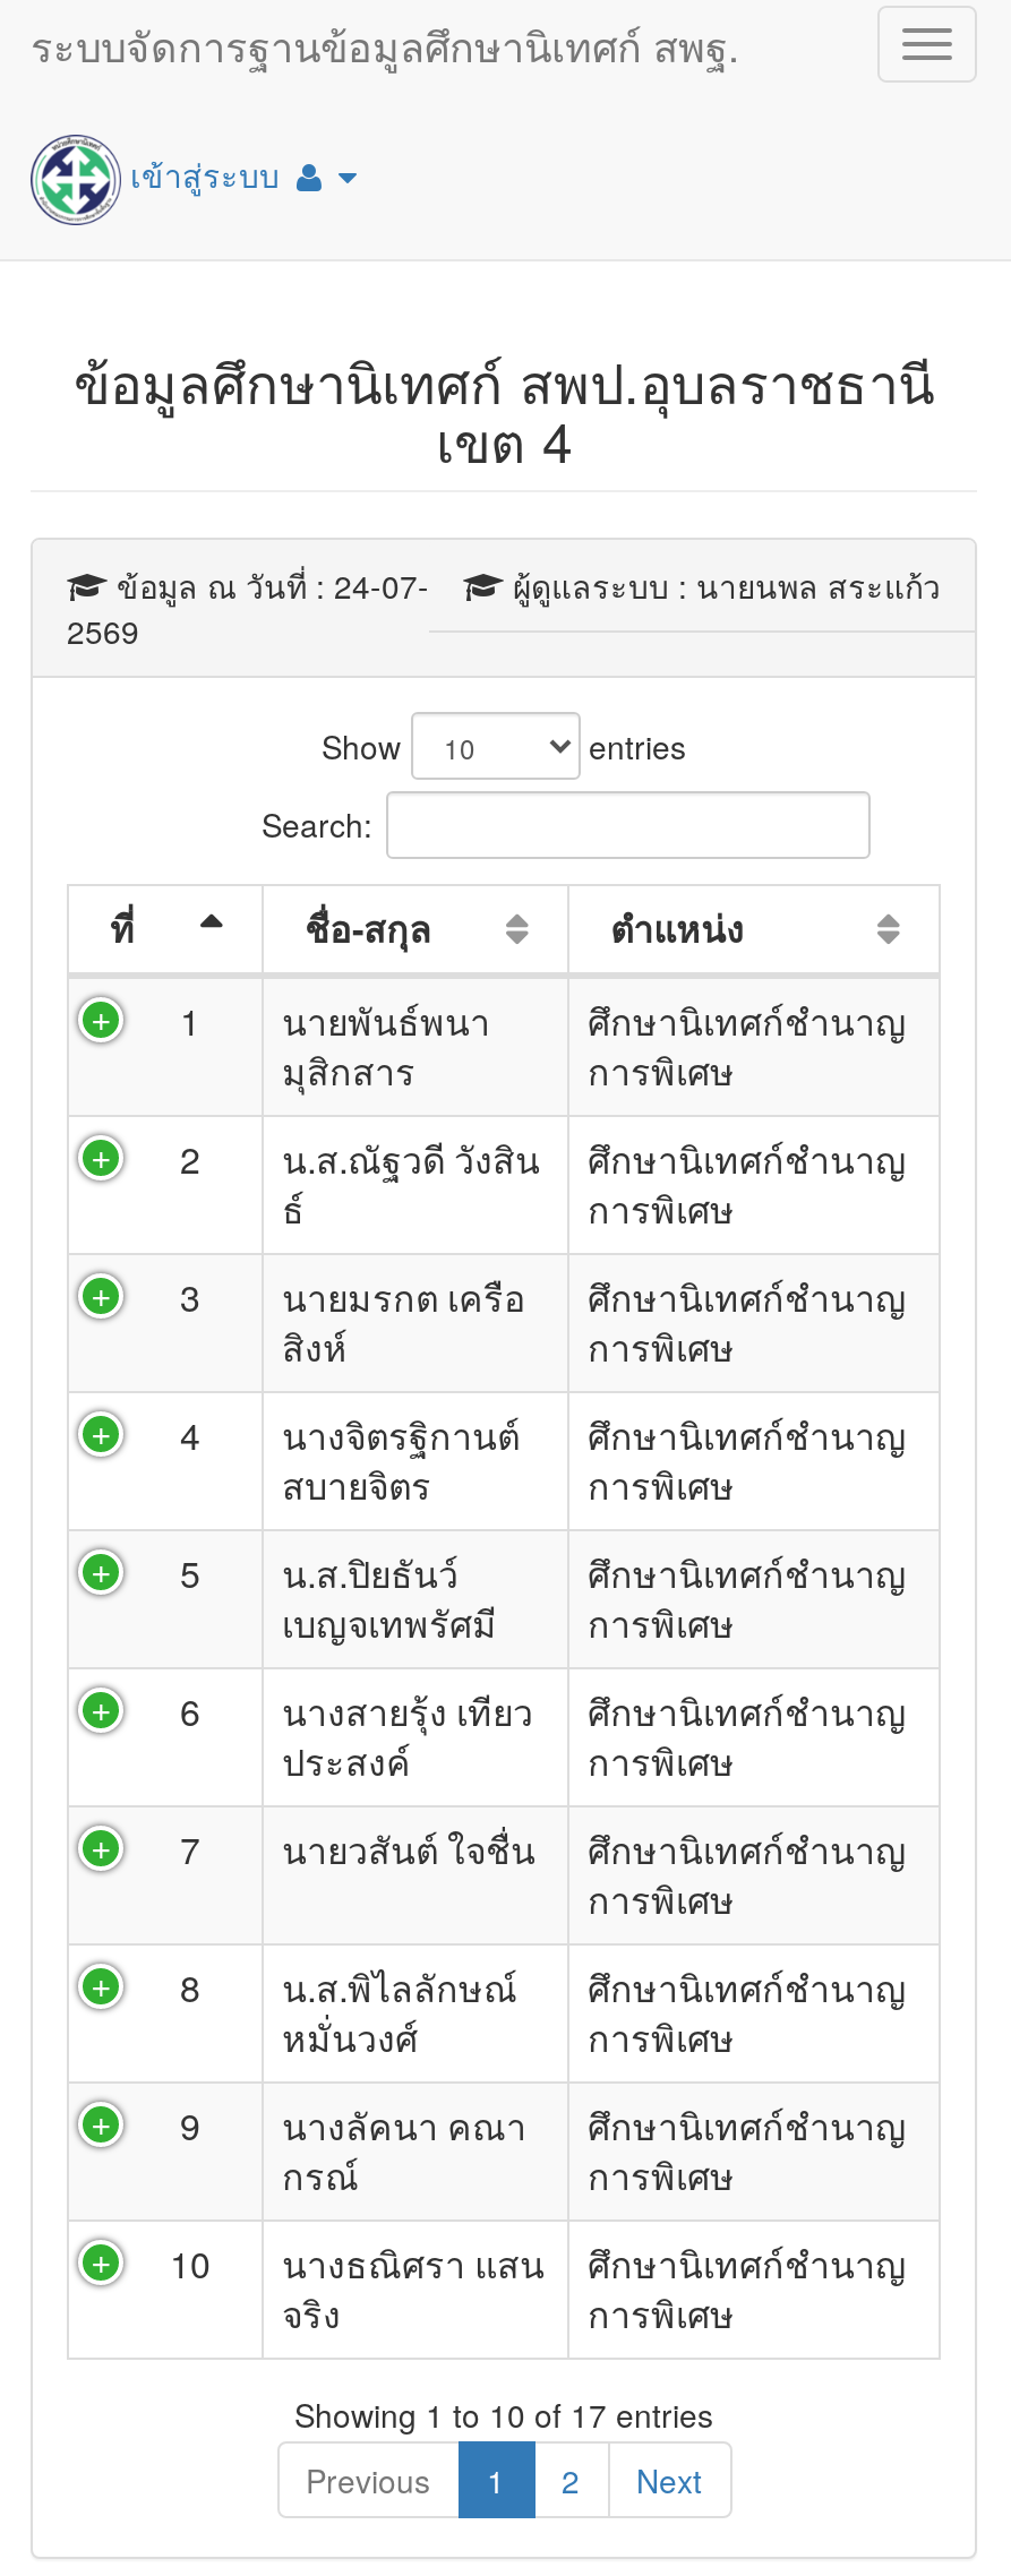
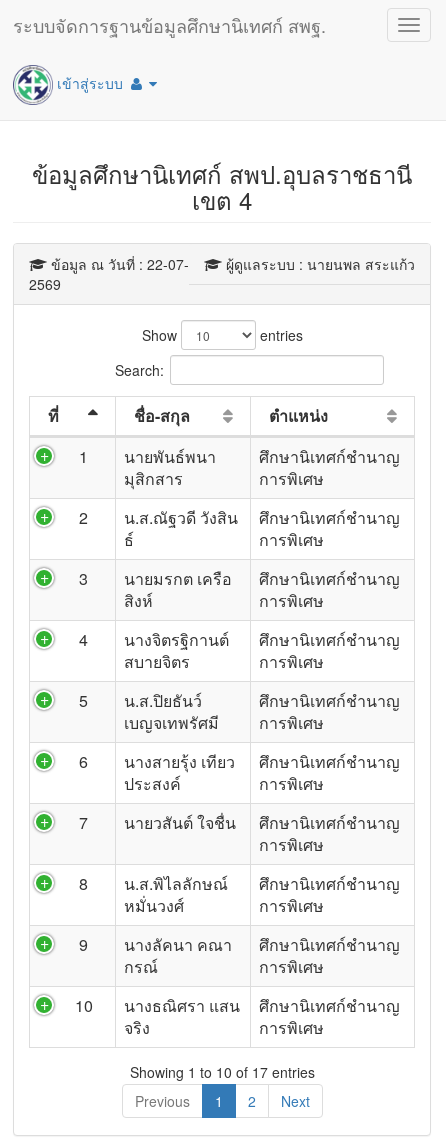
[108,563,429,608] ข้อมูล ณ วันที่ : 24-07- -> [47,254,189,274] ข้อมูล ณ วันที่ : 22-07-

